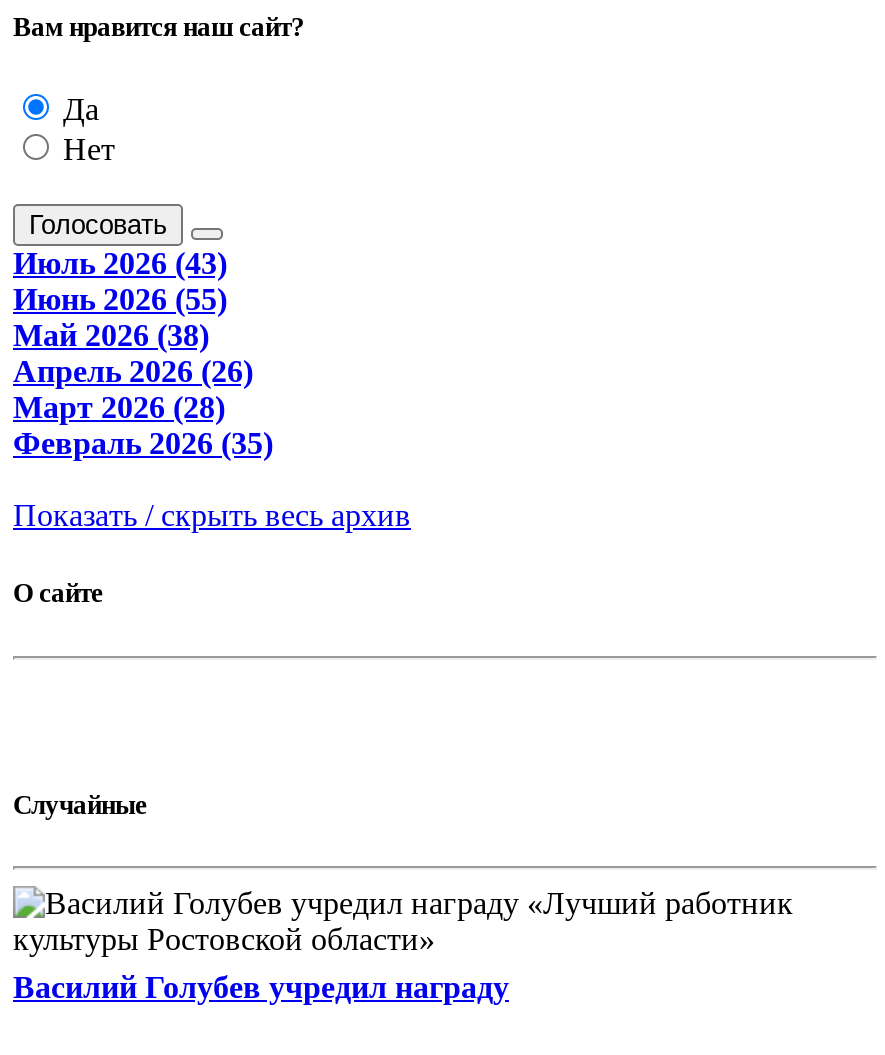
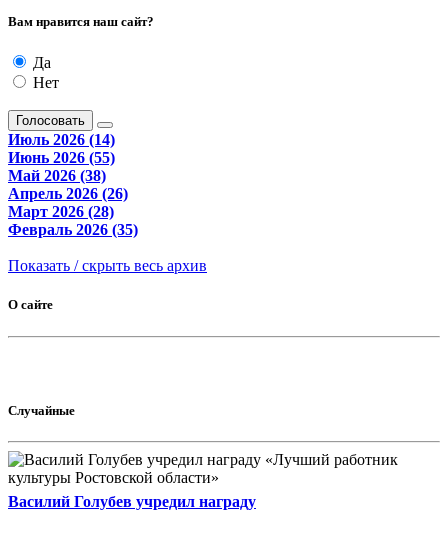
[13,246,227,280] Июль 2026 (43) -> [8,131,115,148] Июль 2026 (14)

